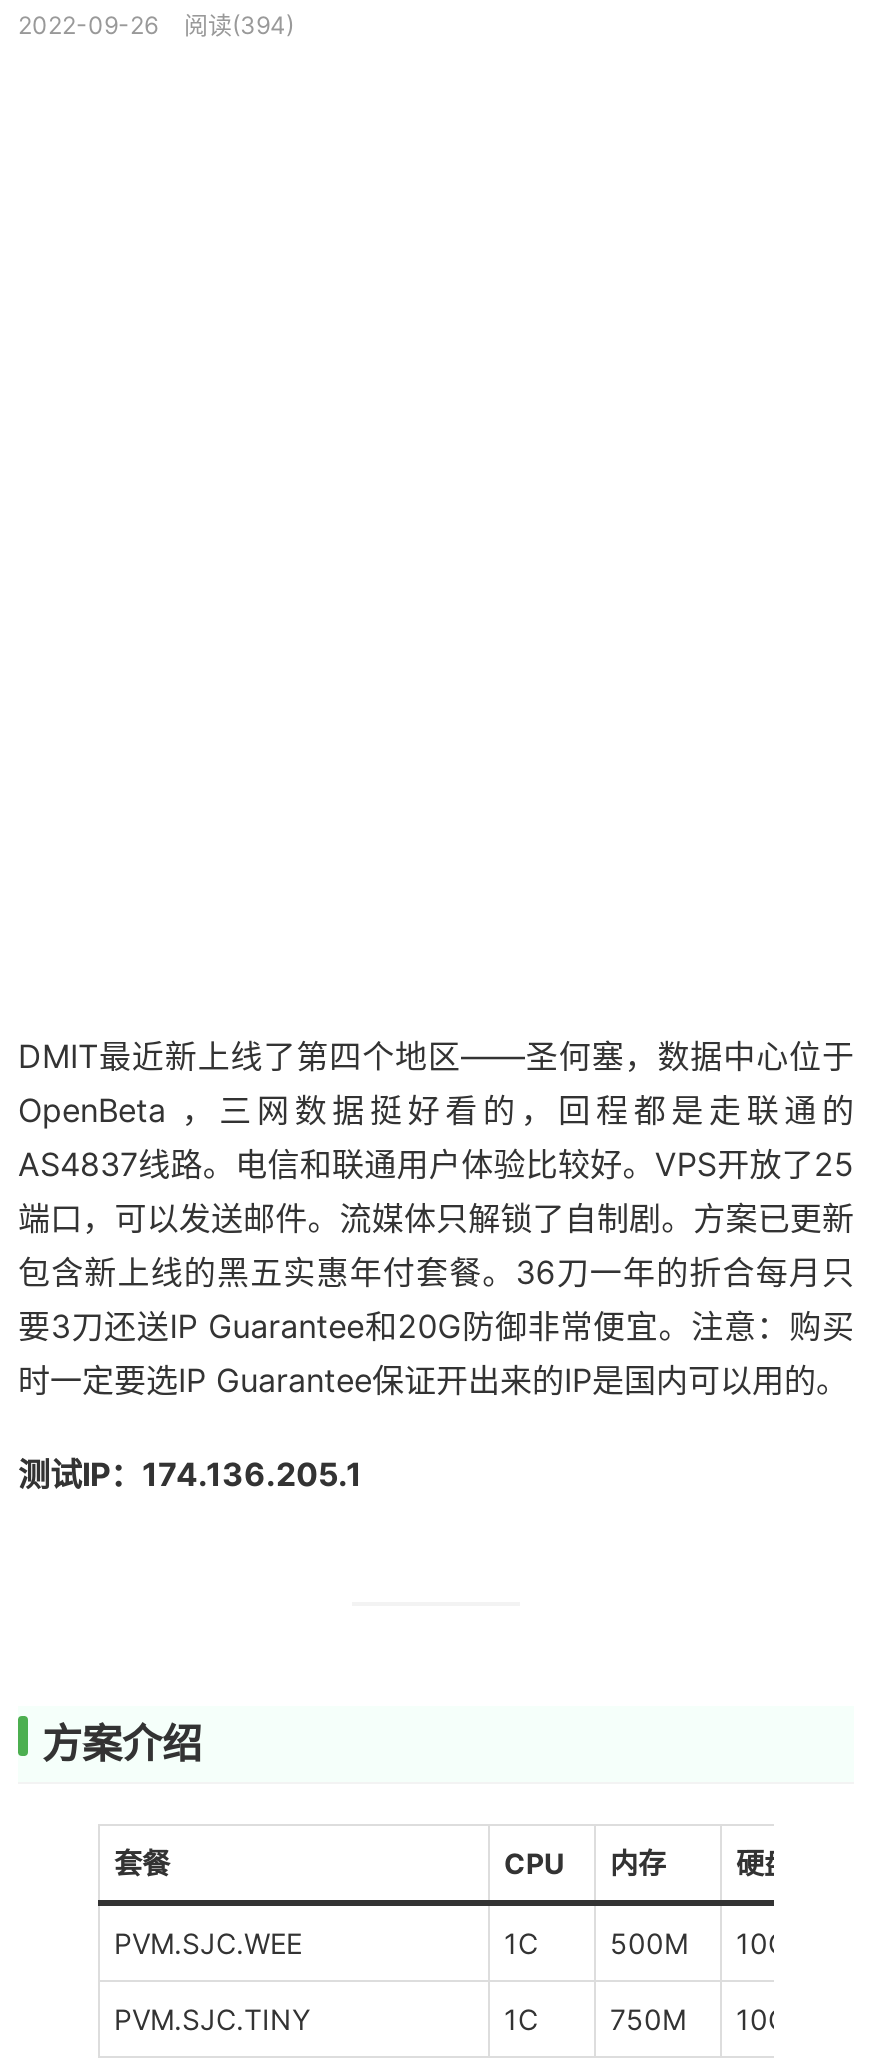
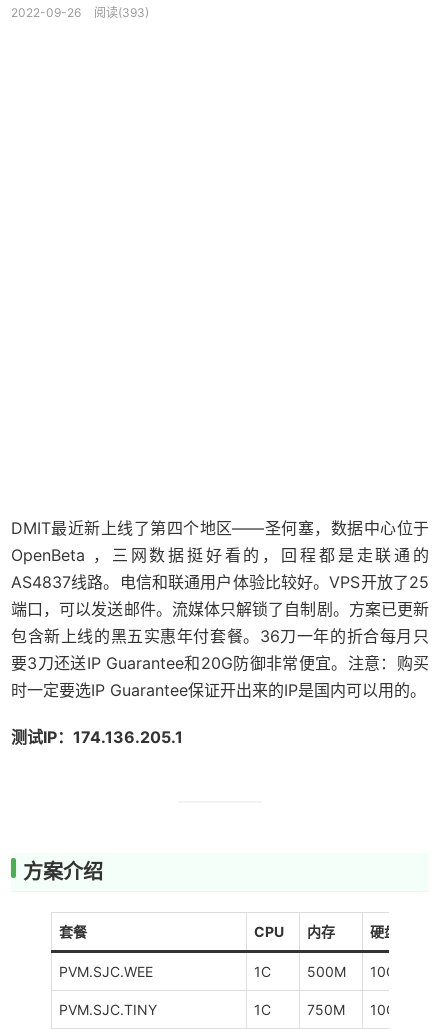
[18,10,294,40] 2022-09-26 阅读(394) -> [11,5,149,20] 2022-09-26 阅读(393)

